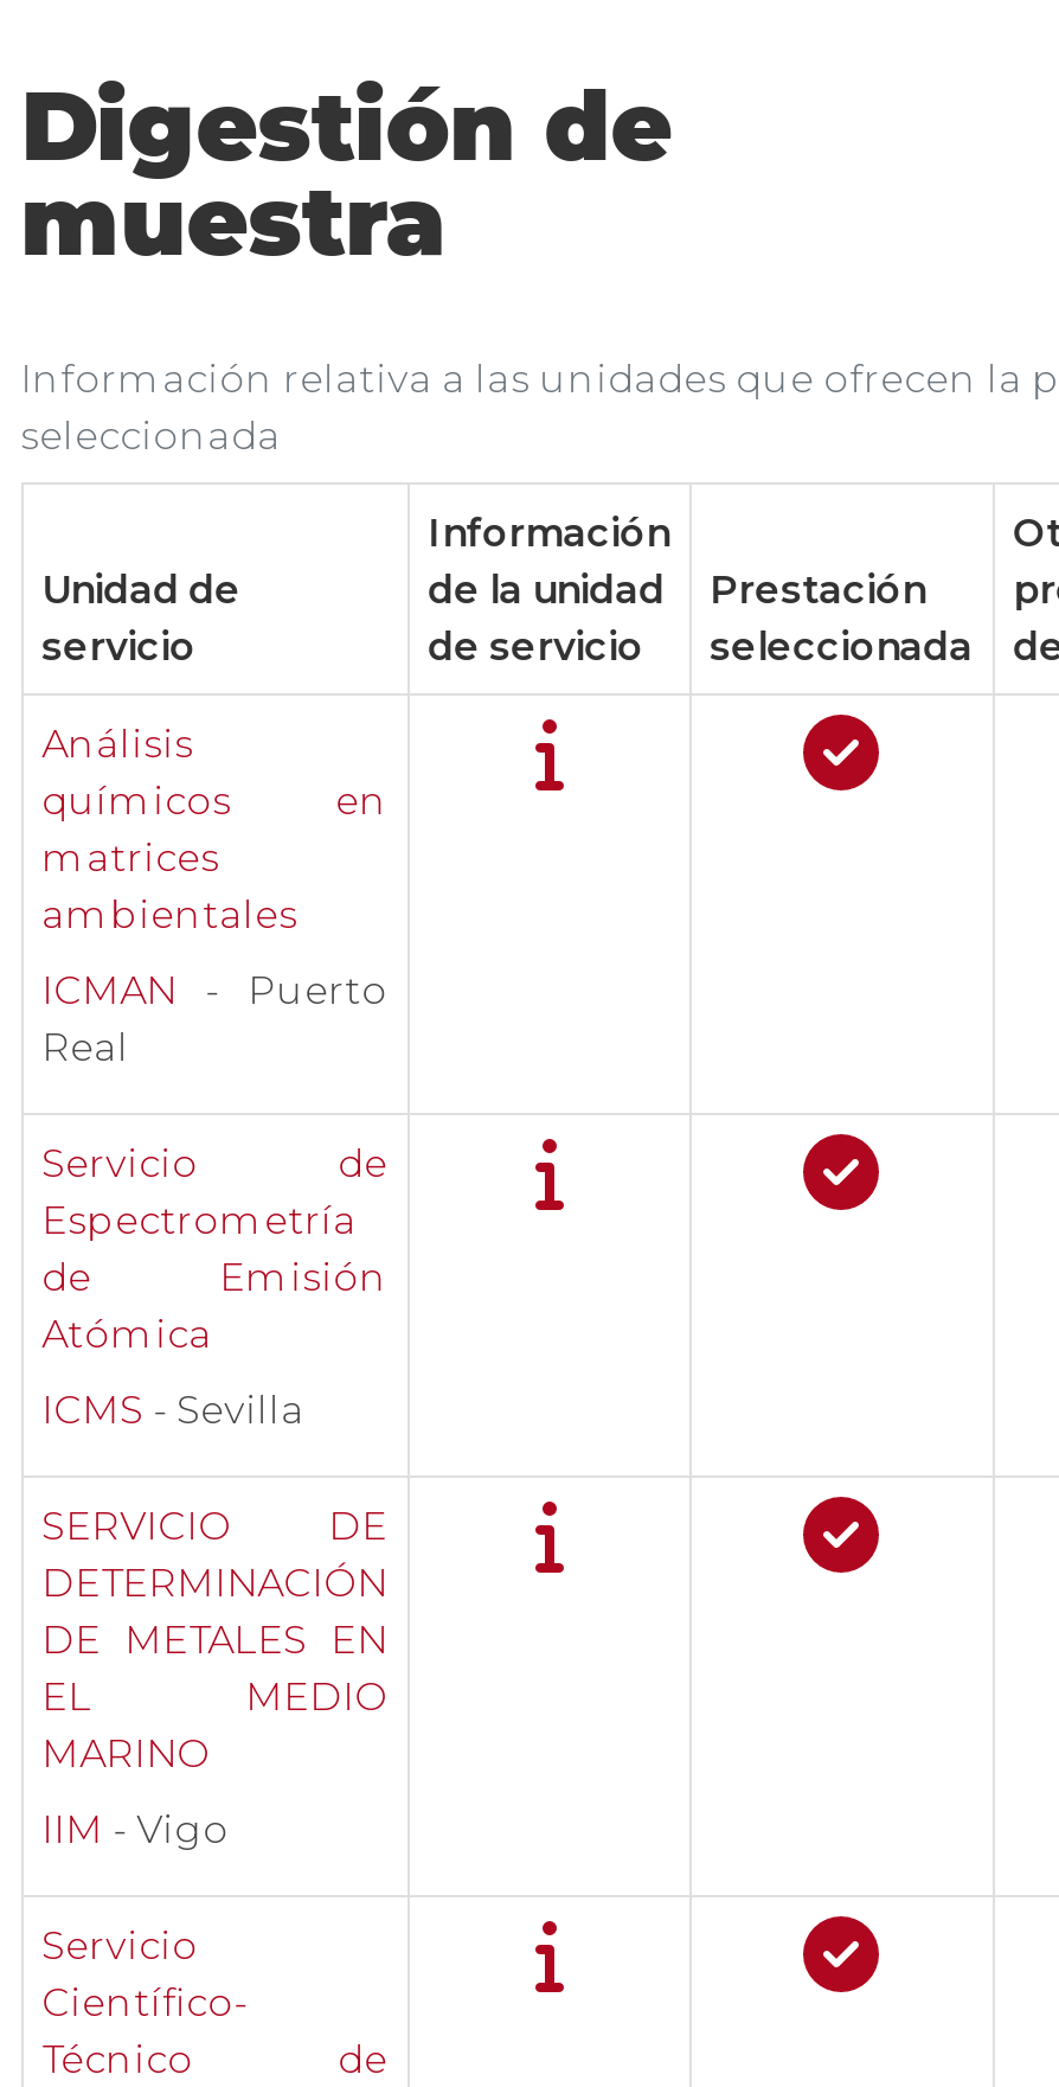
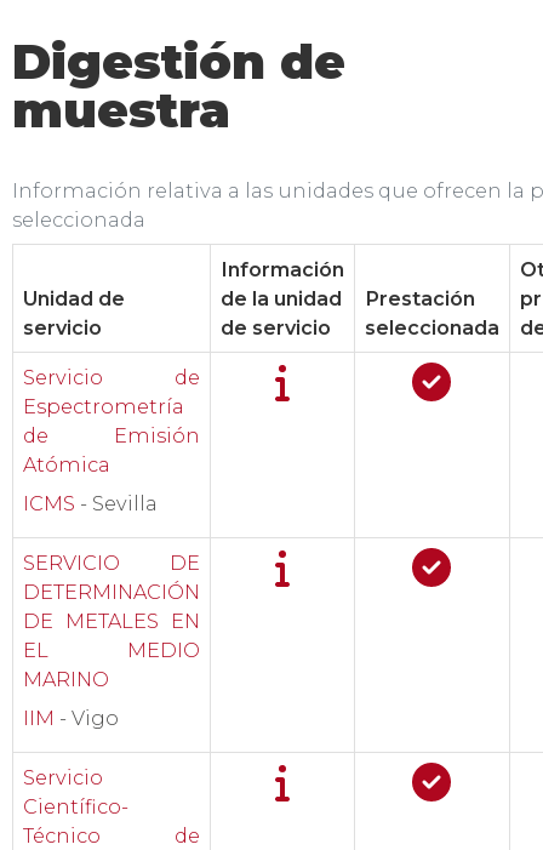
[42,719,388,1070] Análisis | químicos en | matrices | ambientales | ICMAN - Puerto | Real -> none

